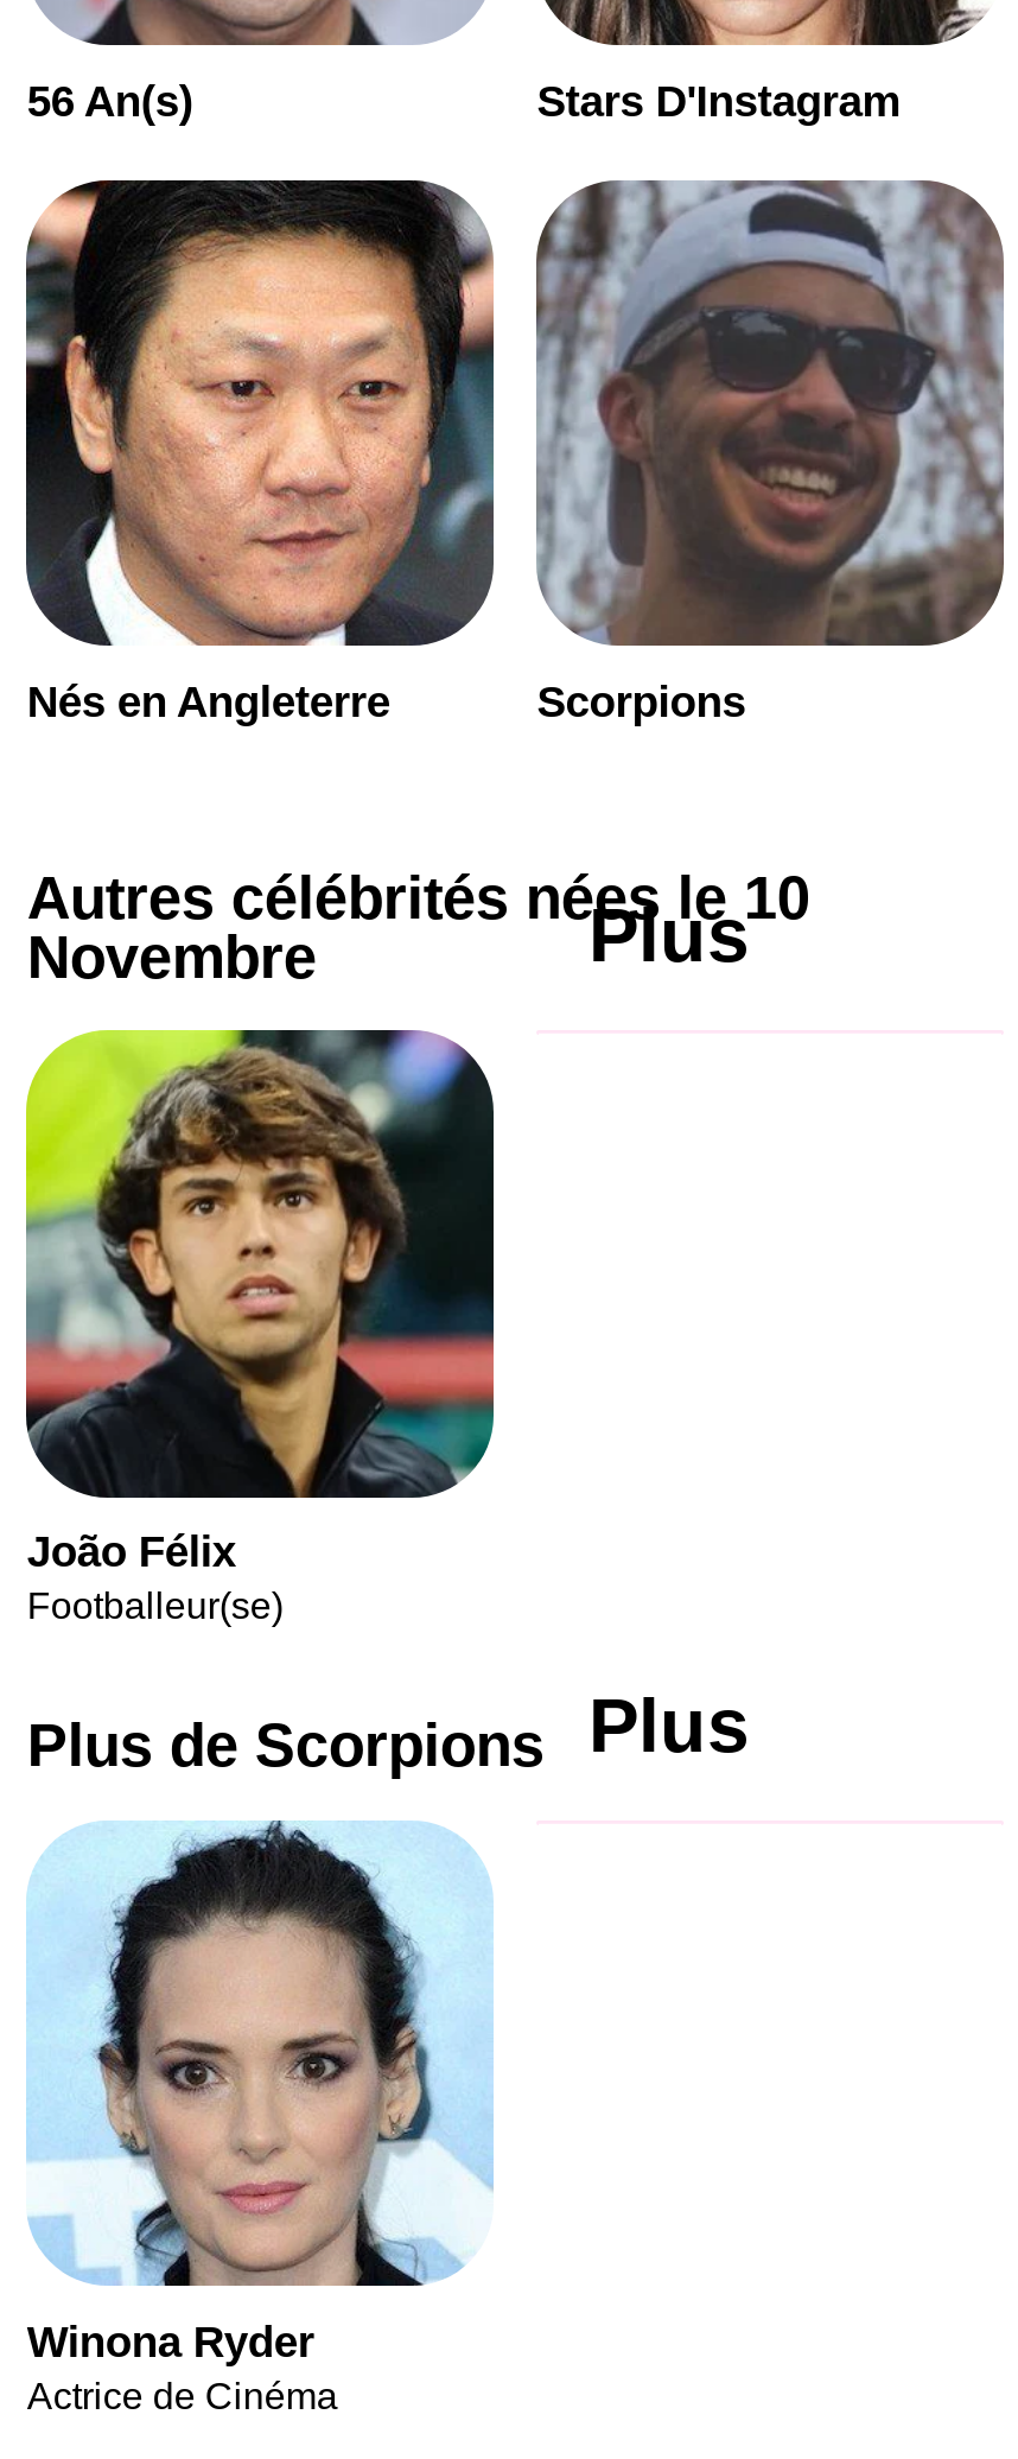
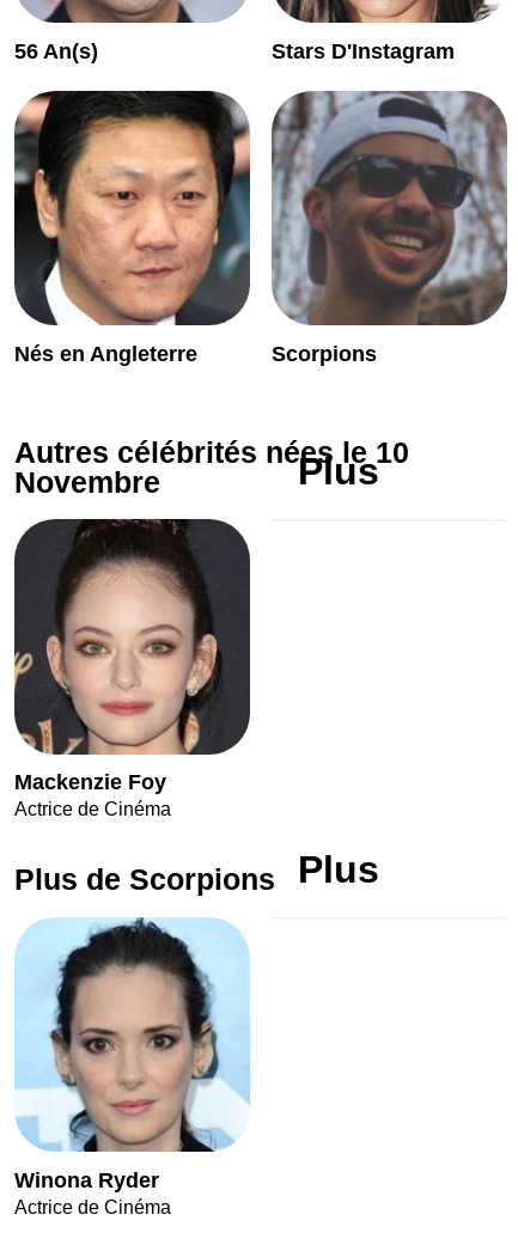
[24,1028,496,1626] [image] | João Félix | Footballeur(se) -> [13,518,251,819] [image] | Mackenzie Foy | Actrice de Cinéma

